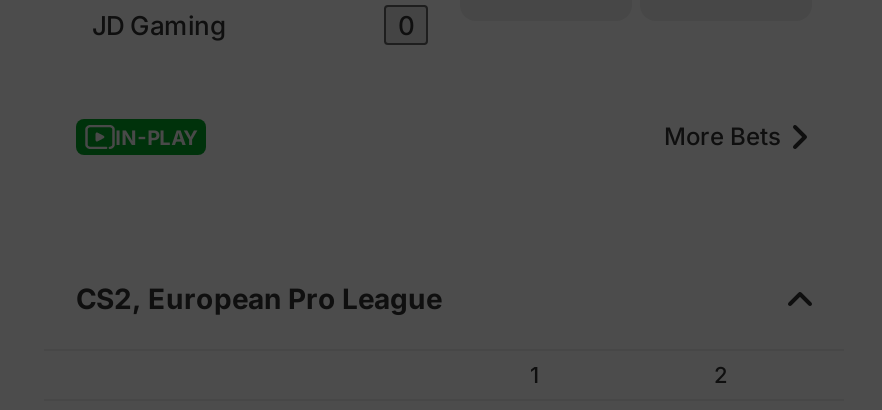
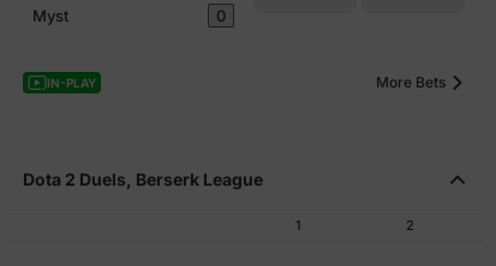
[92,9,226,41] JD Gaming -> [32,6,68,25] Myst
[76,281,442,315] CS2, European Pro League -> [23,169,263,189] Dota 2 Duels, Berserk League

